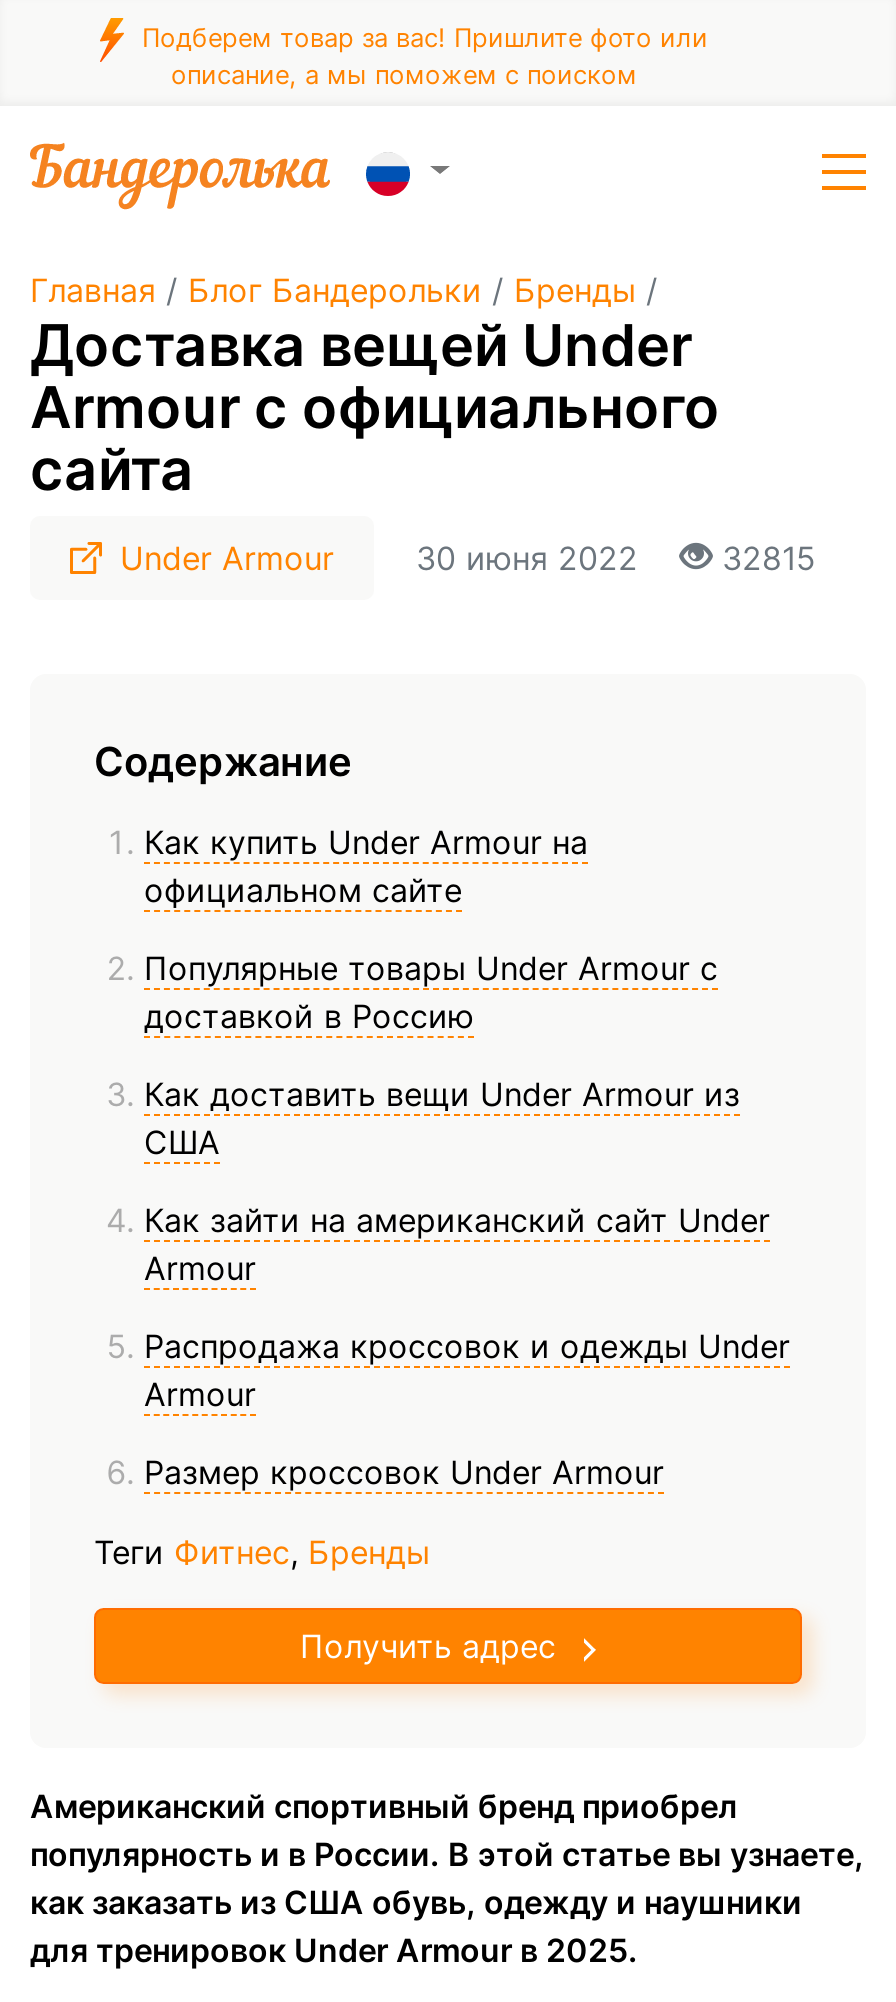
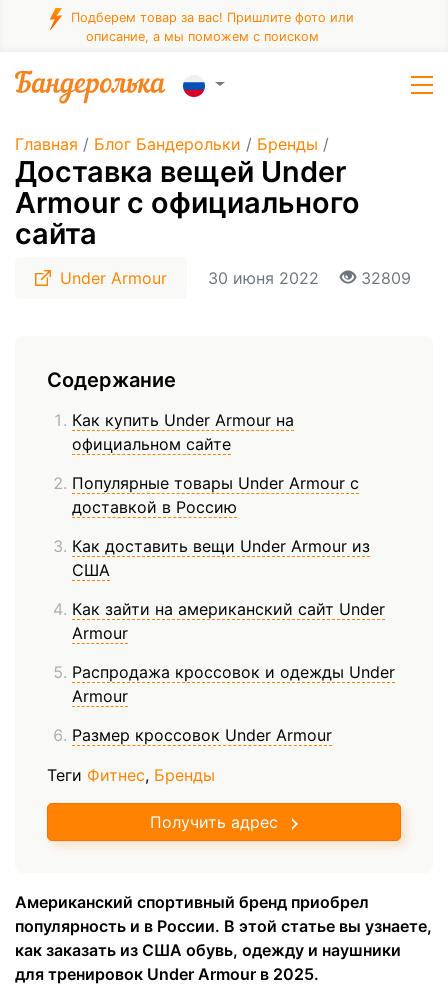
[416,538,816,578] 30 июня 2022 32815 -> [208,268,411,288] 30 июня 2022 32809

